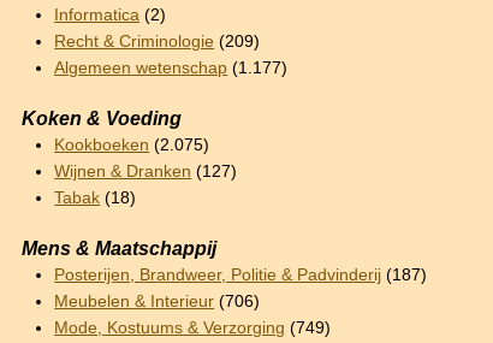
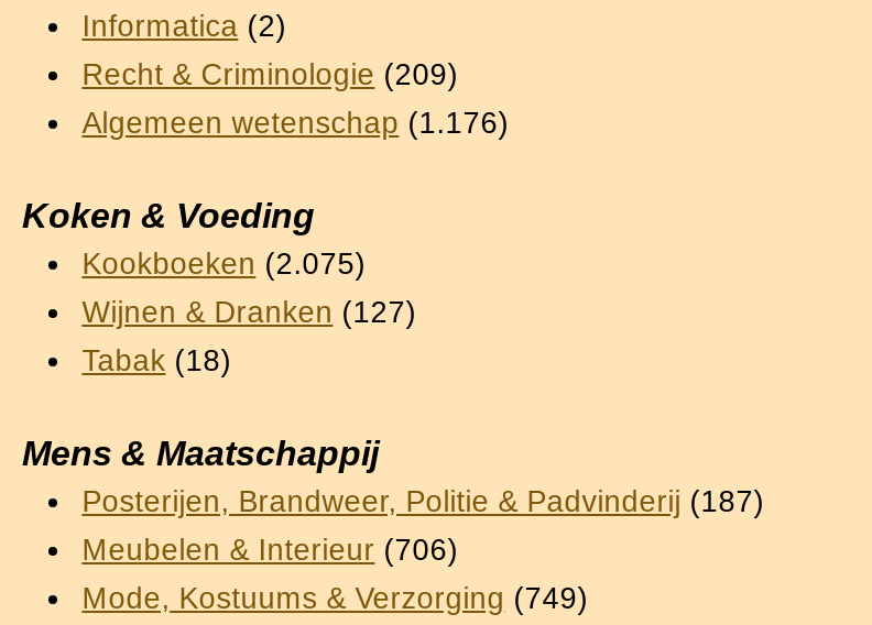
[54,59,288,77] Algemeen wetenschap (1.177) -> [82,106,509,139] Algemeen wetenschap (1.176)

